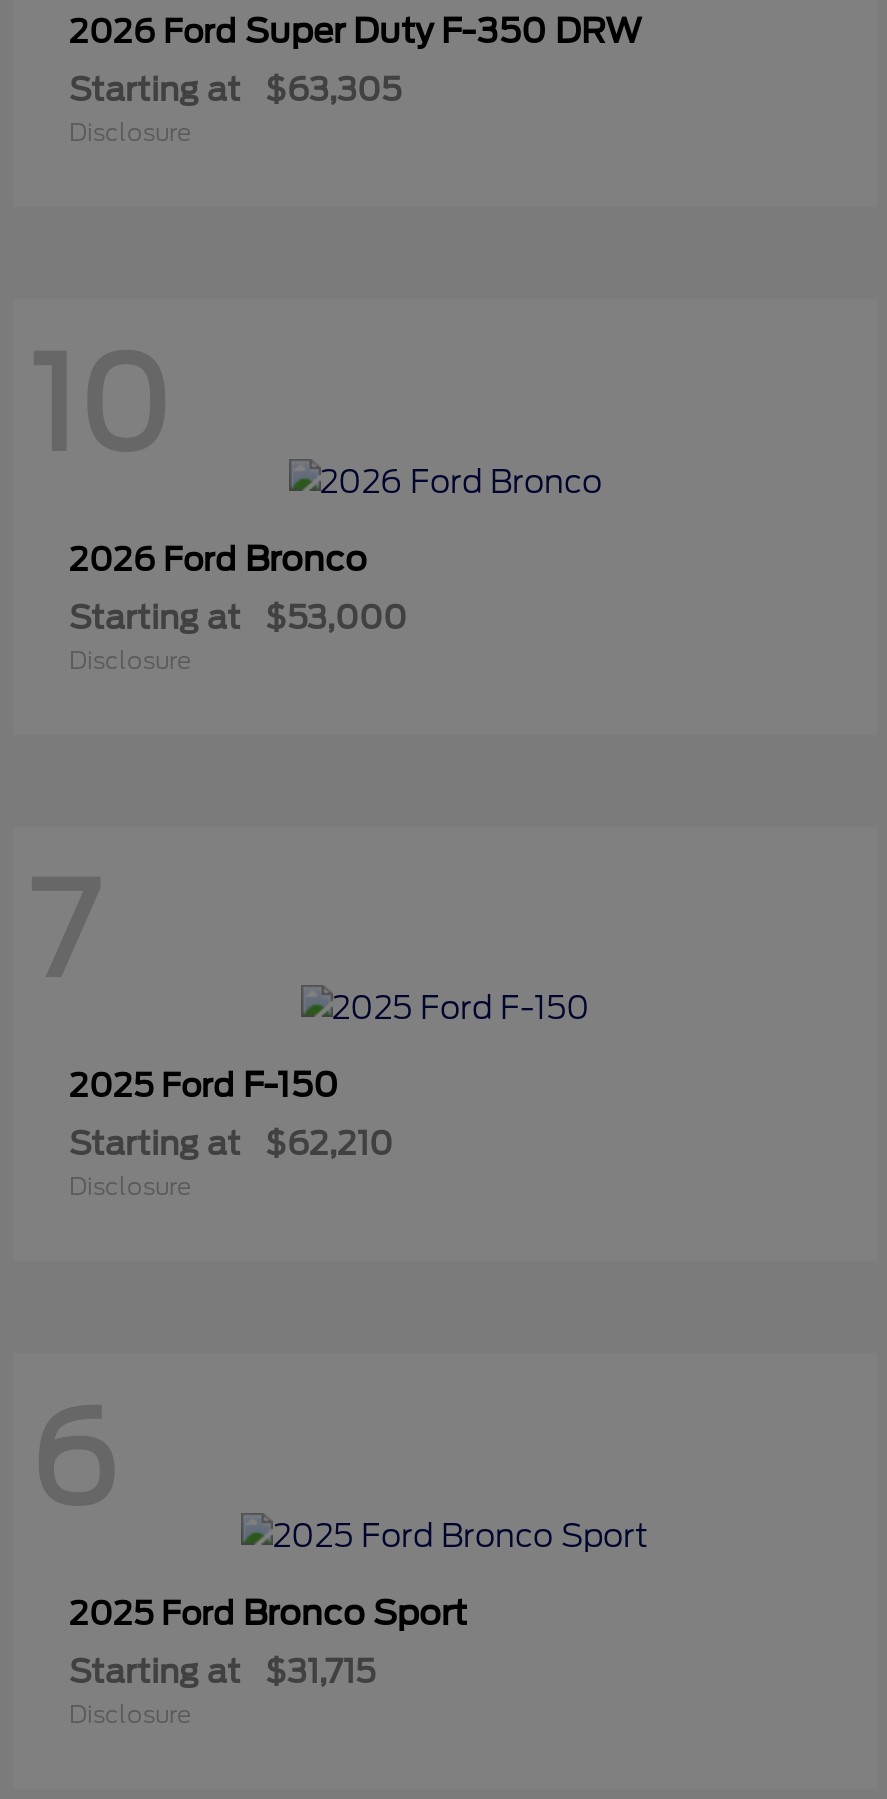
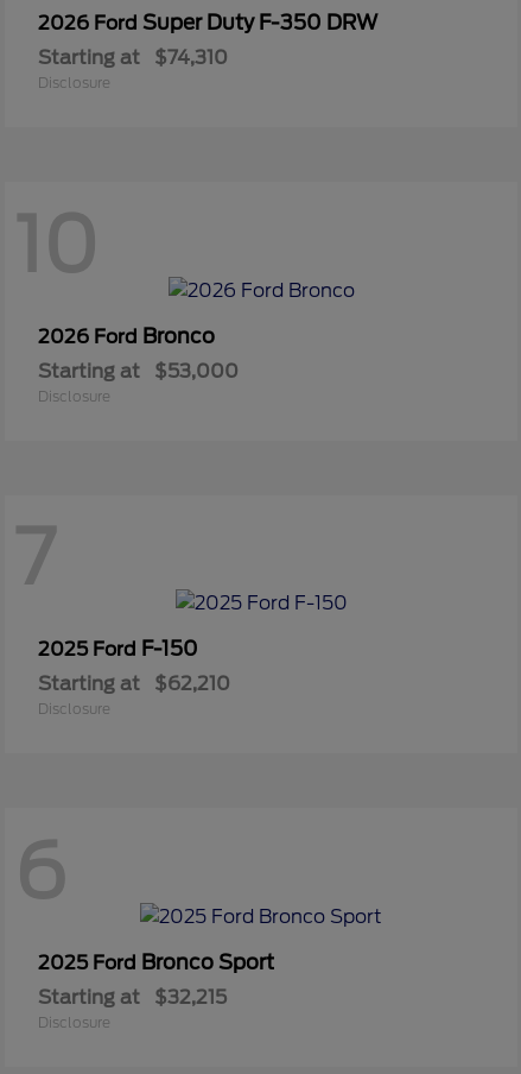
[69,71,401,109] Starting at $63,305 -> [38,47,228,69] Starting at $74,310
[69,1653,375,1691] Starting at $31,715 -> [38,986,227,1009] Starting at $32,215

